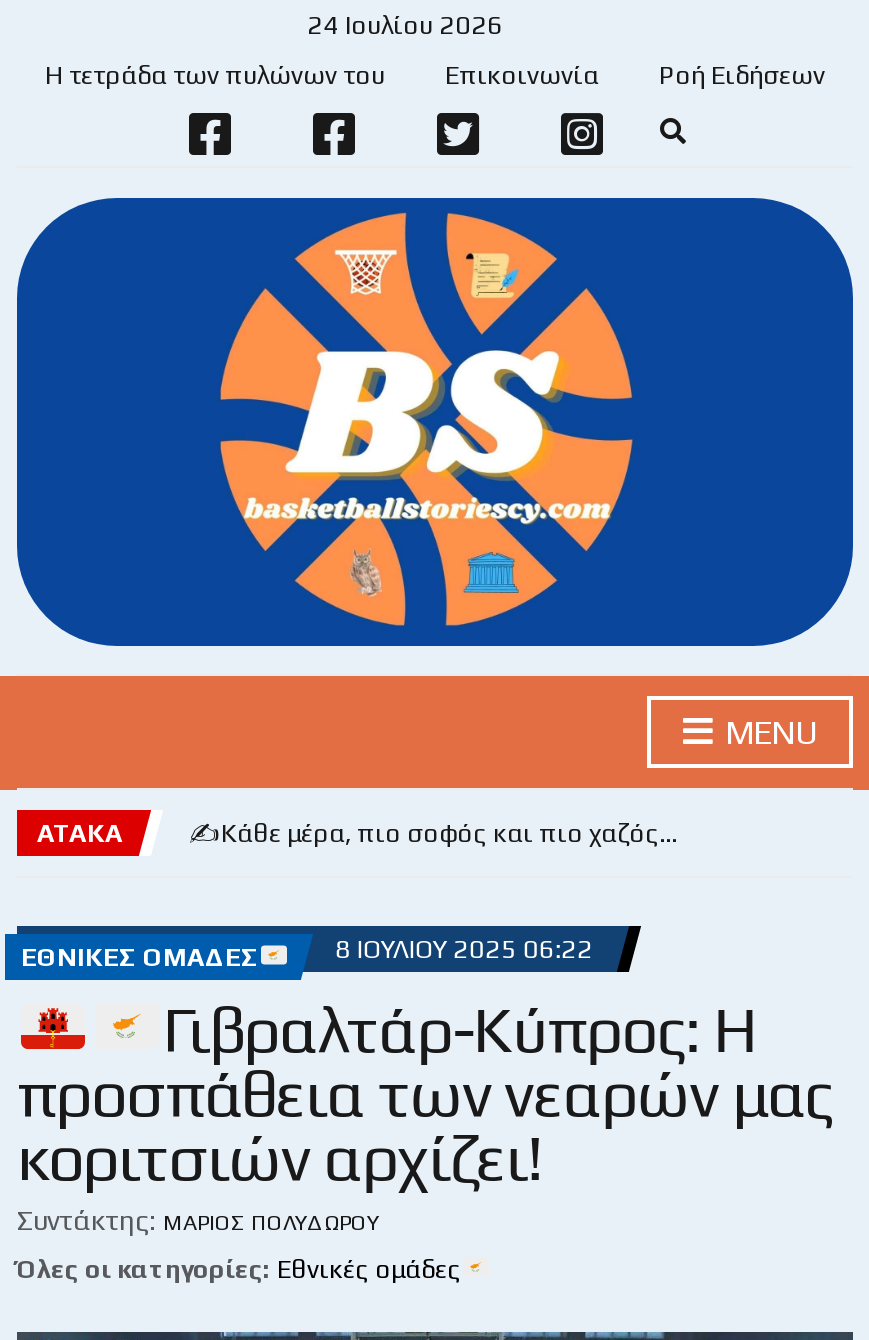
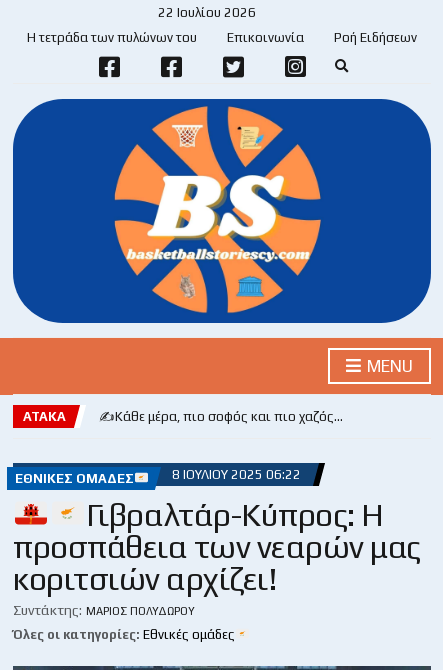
[307,10,503,40] 24 Ιουλίου 2026 -> [158,5,256,20] 22 Ιουλίου 2026

